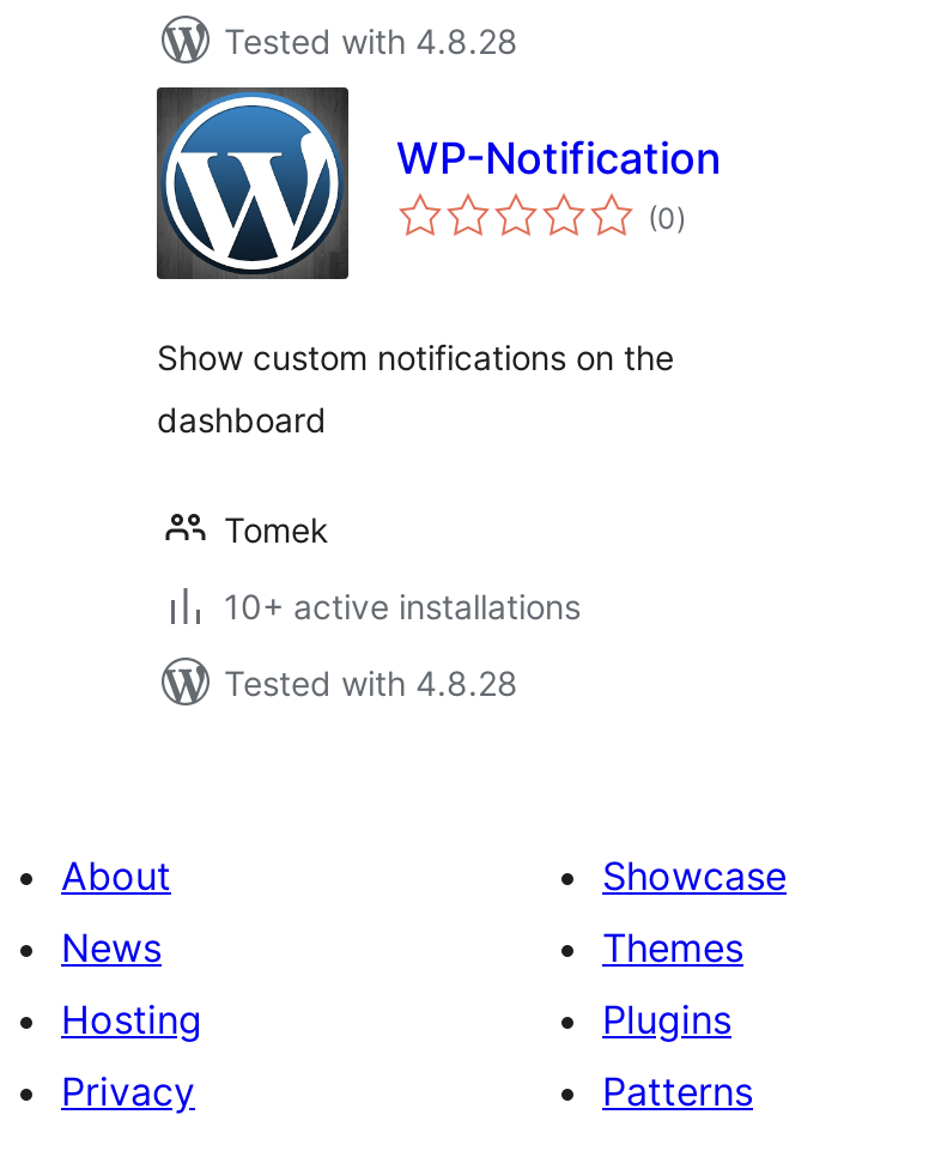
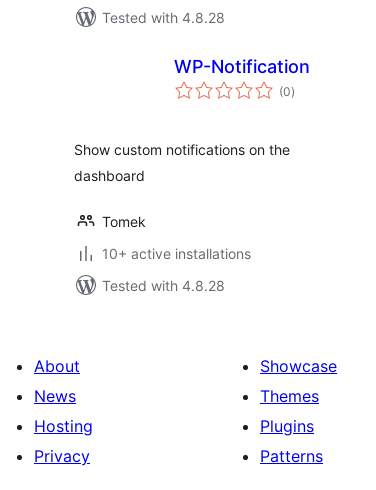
[154,85,351,281] [image] -> none

